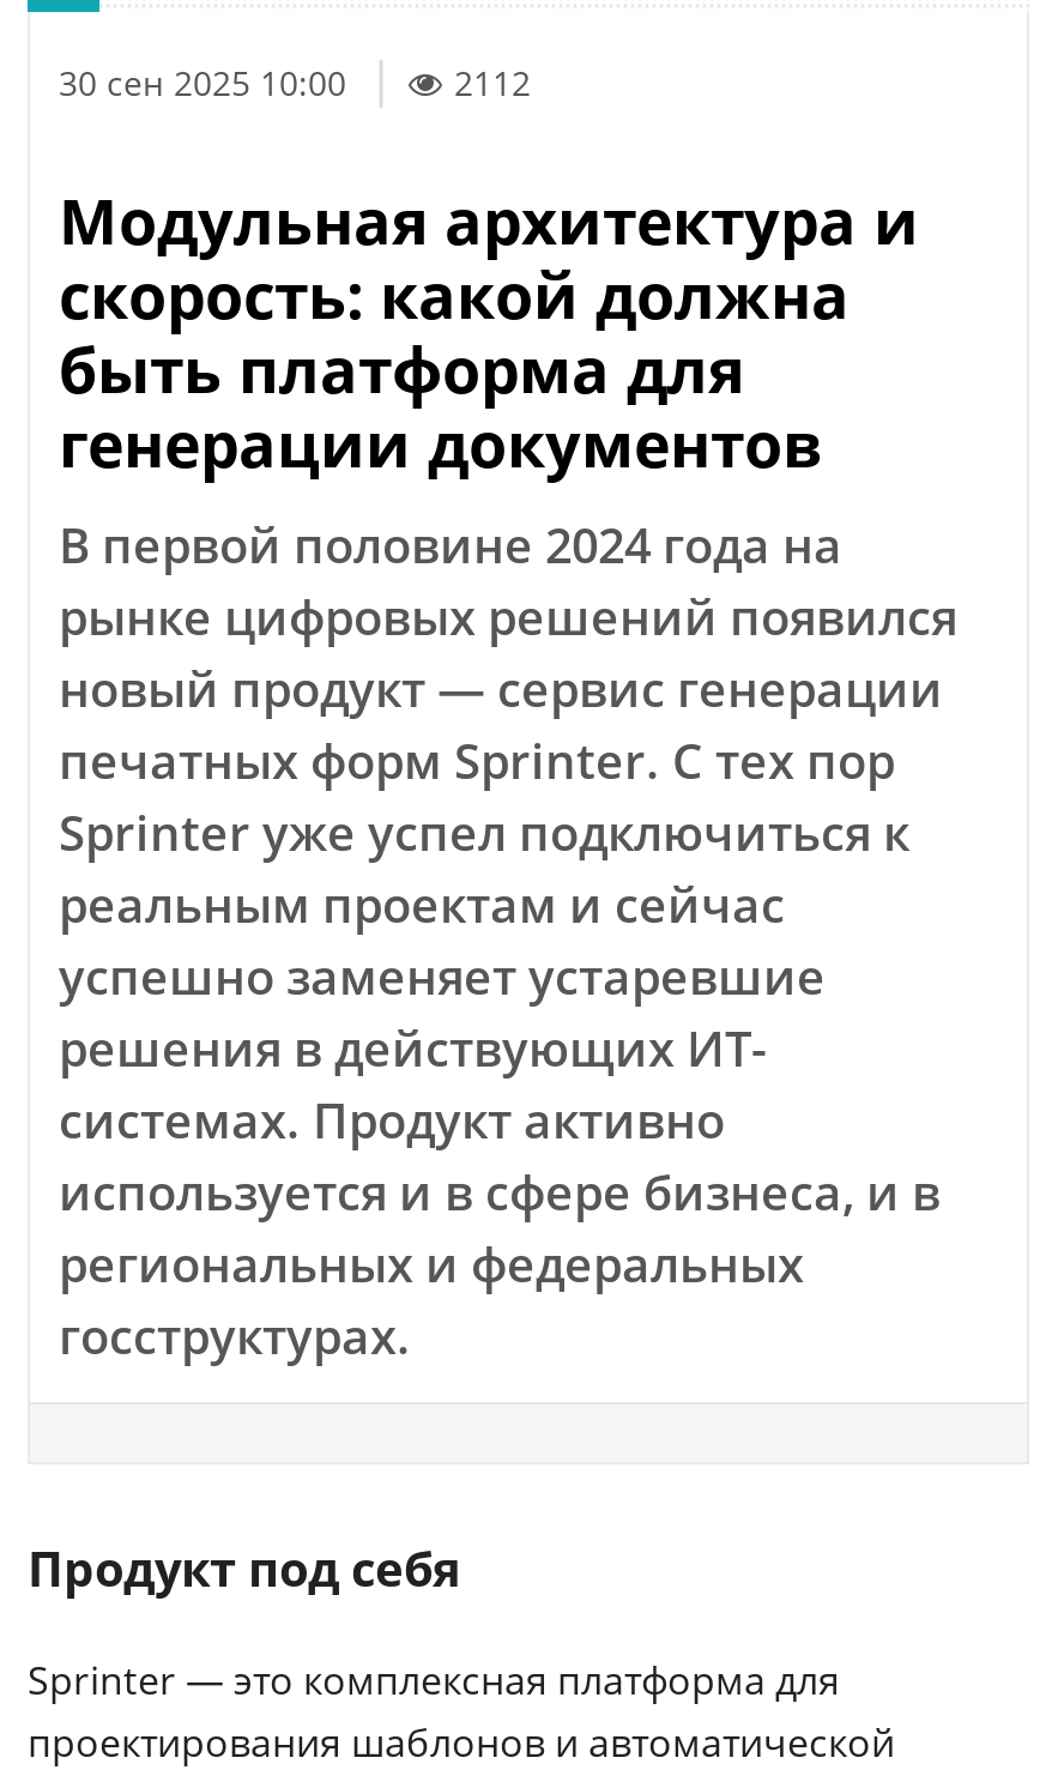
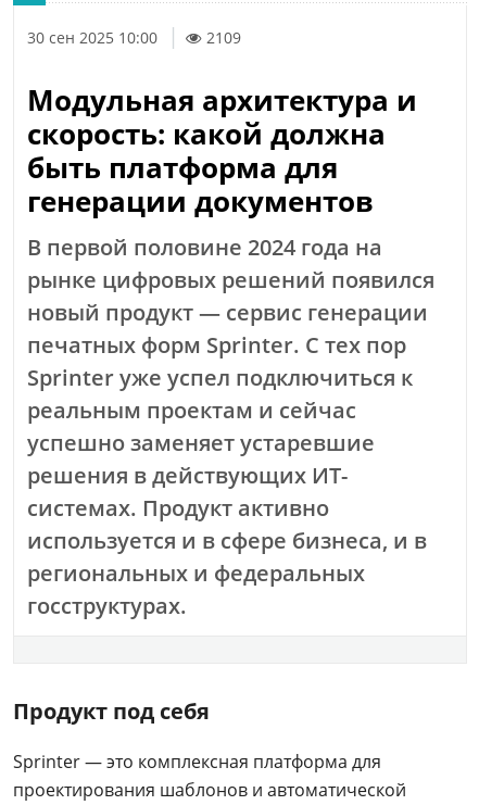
[454,60,531,105] 2112 -> [206,27,241,48] 2109

